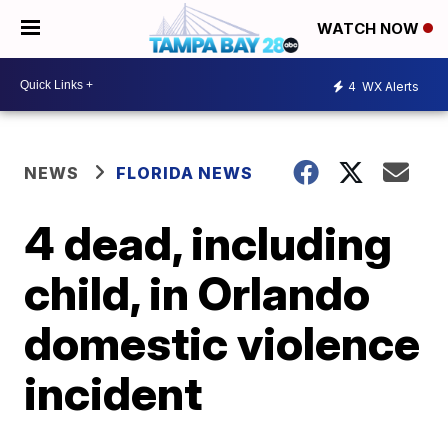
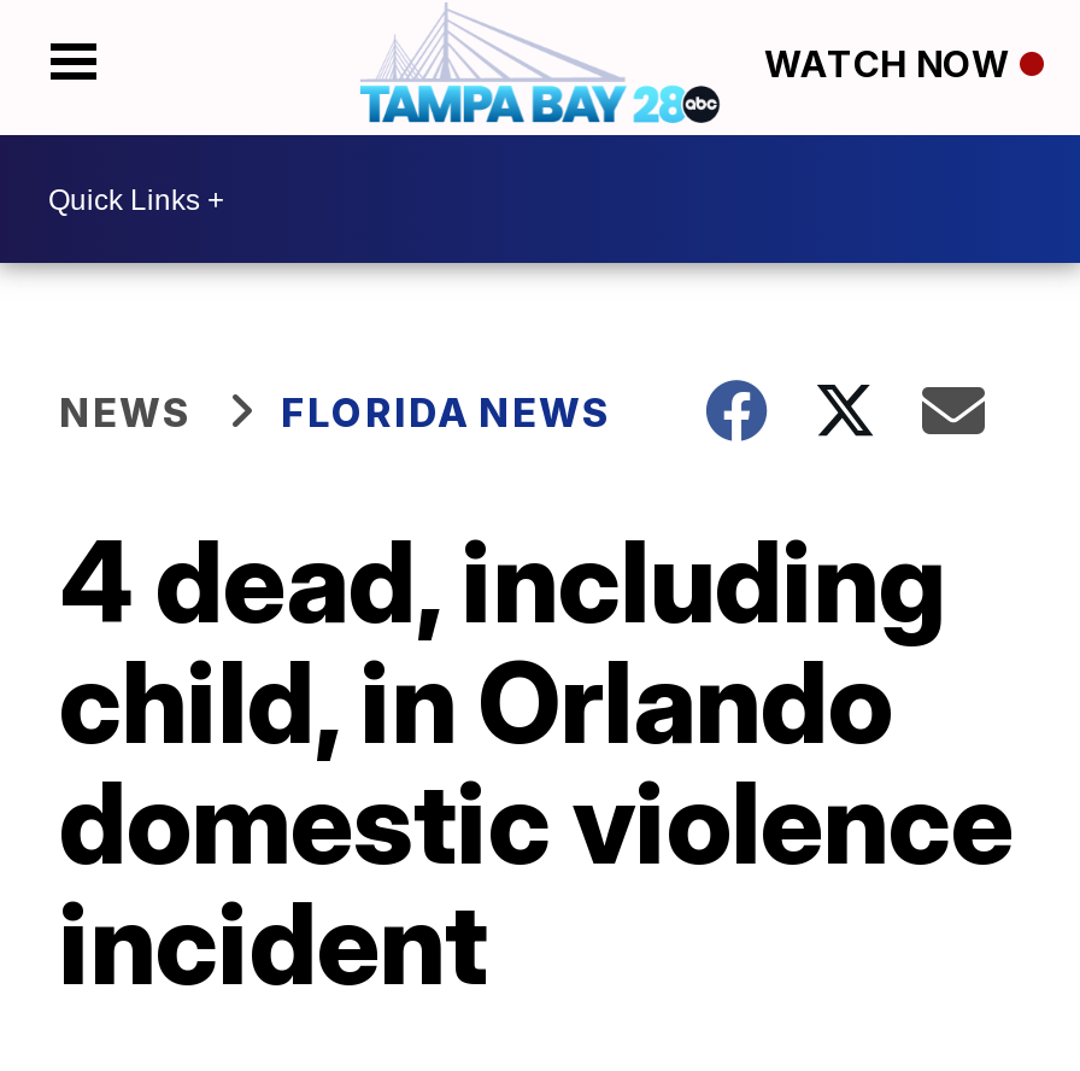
[348,78,419,93] 4 WX Alerts -> none

